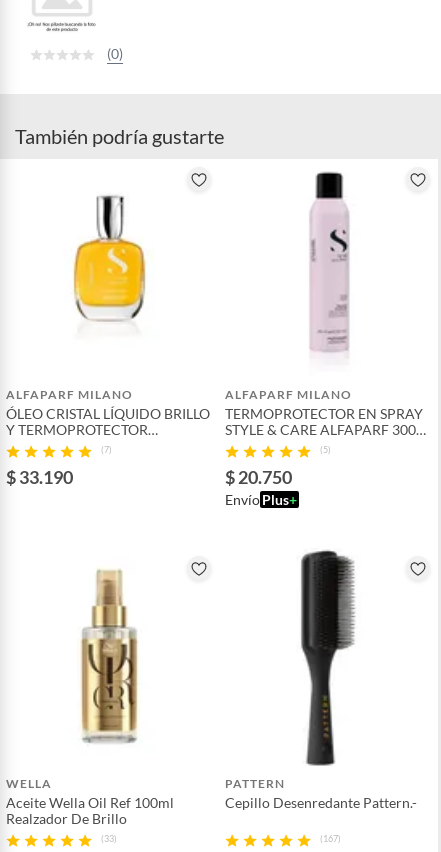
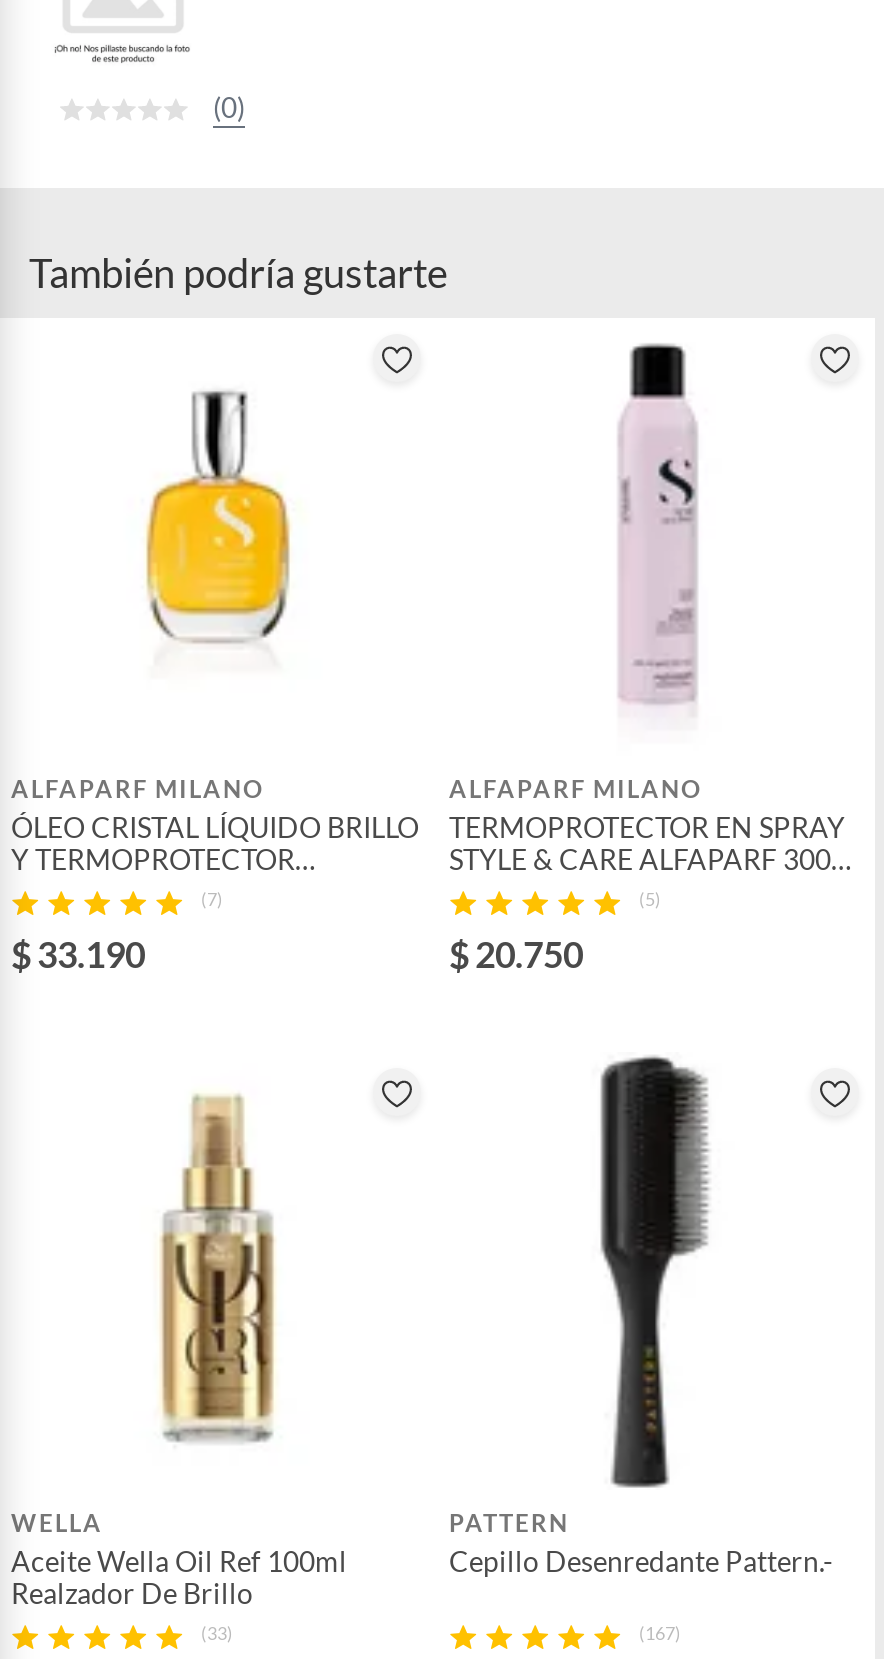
[225,491,297,508] Envío Plus+ -> none

